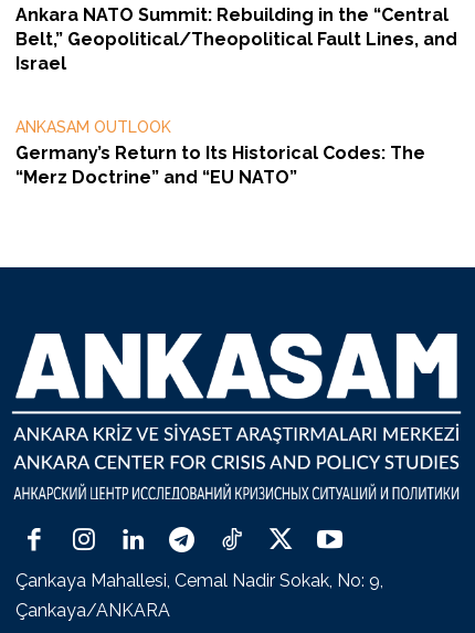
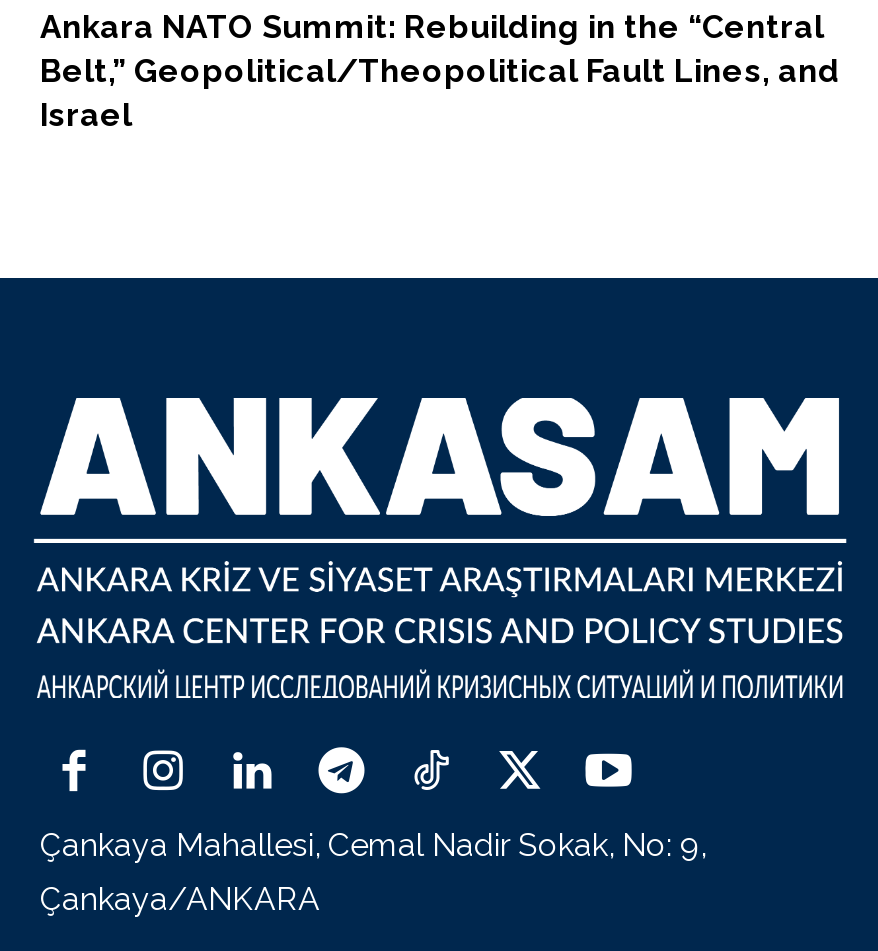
[15,119,425,188] ANKASAM OUTLOOK | Germany’s Return to Its Historical Codes: The | “Merz Doctrine” and “EU NATO” -> none

